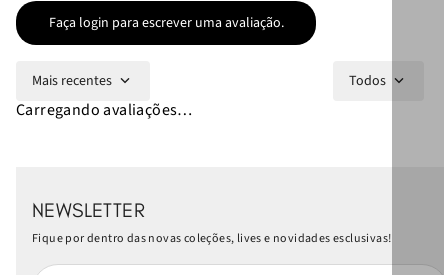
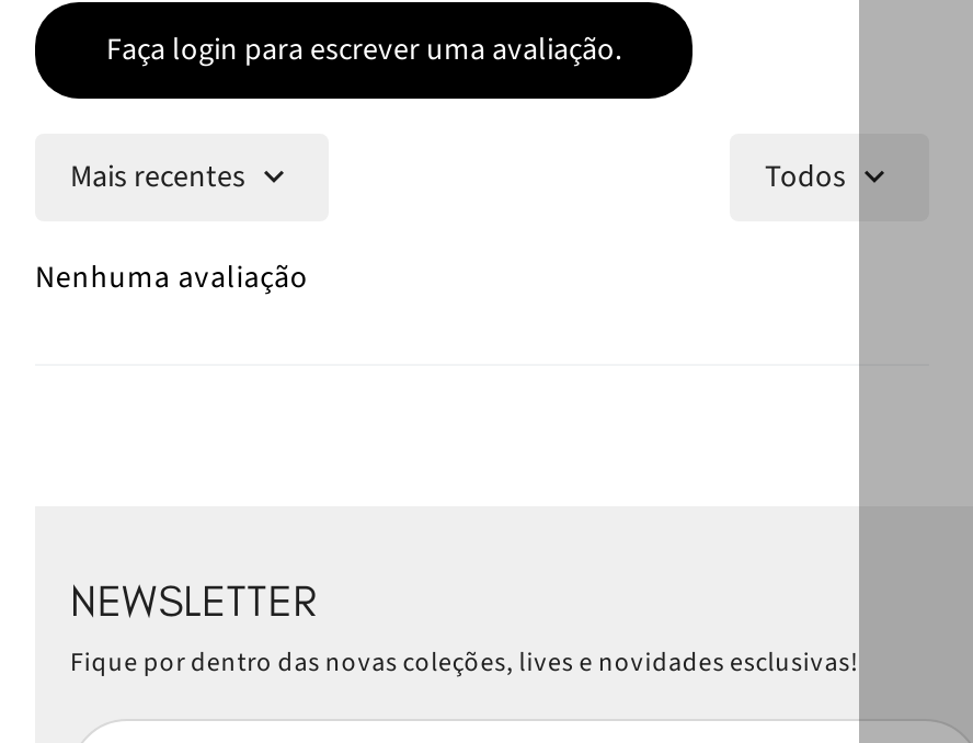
[16,99,193,121] Carregando avaliações… -> [35,257,309,300] Nenhuma avaliação

